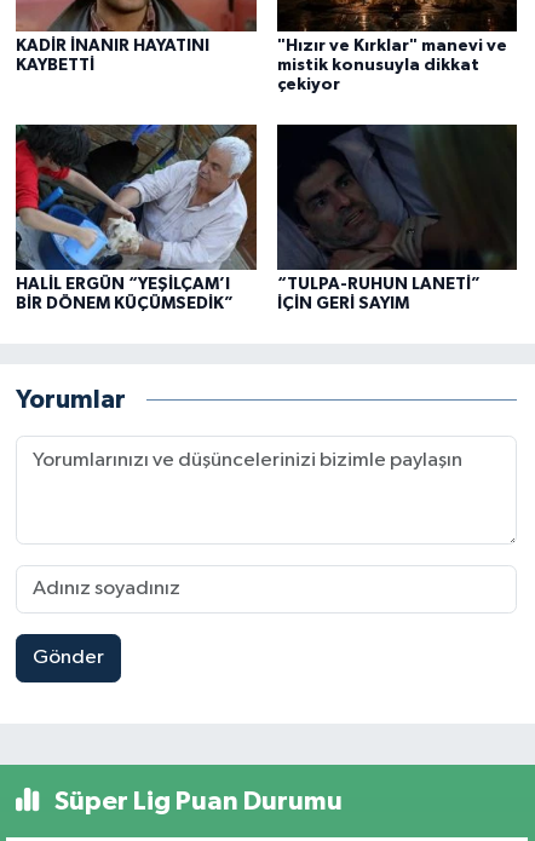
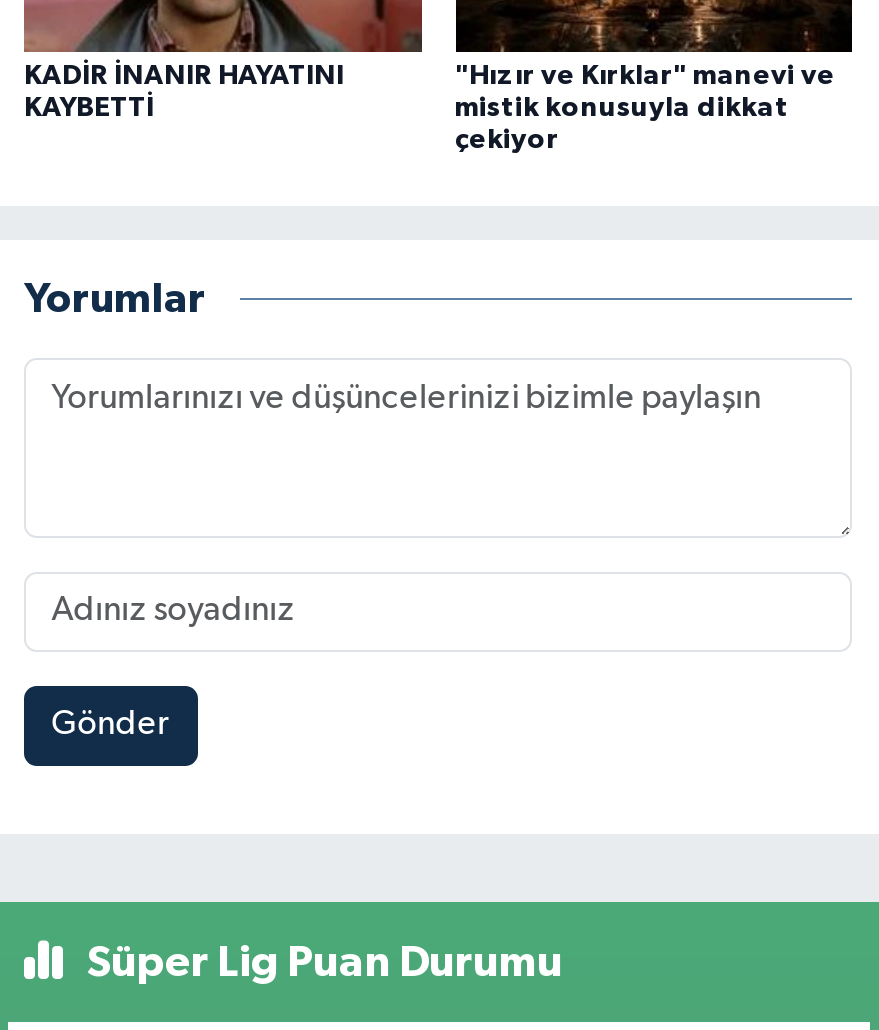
[15,123,258,312] [image] | HALİL ERGÜN “YEŞİLÇAM’I | BİR DÖNEM KÜÇÜMSEDİK” -> none
[276,123,518,312] [image] | “TULPA-RUHUN LANETİ” | İÇİN GERİ SAYIM -> none

